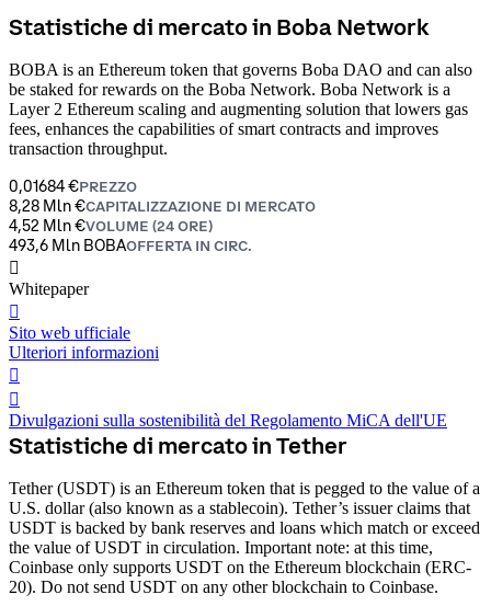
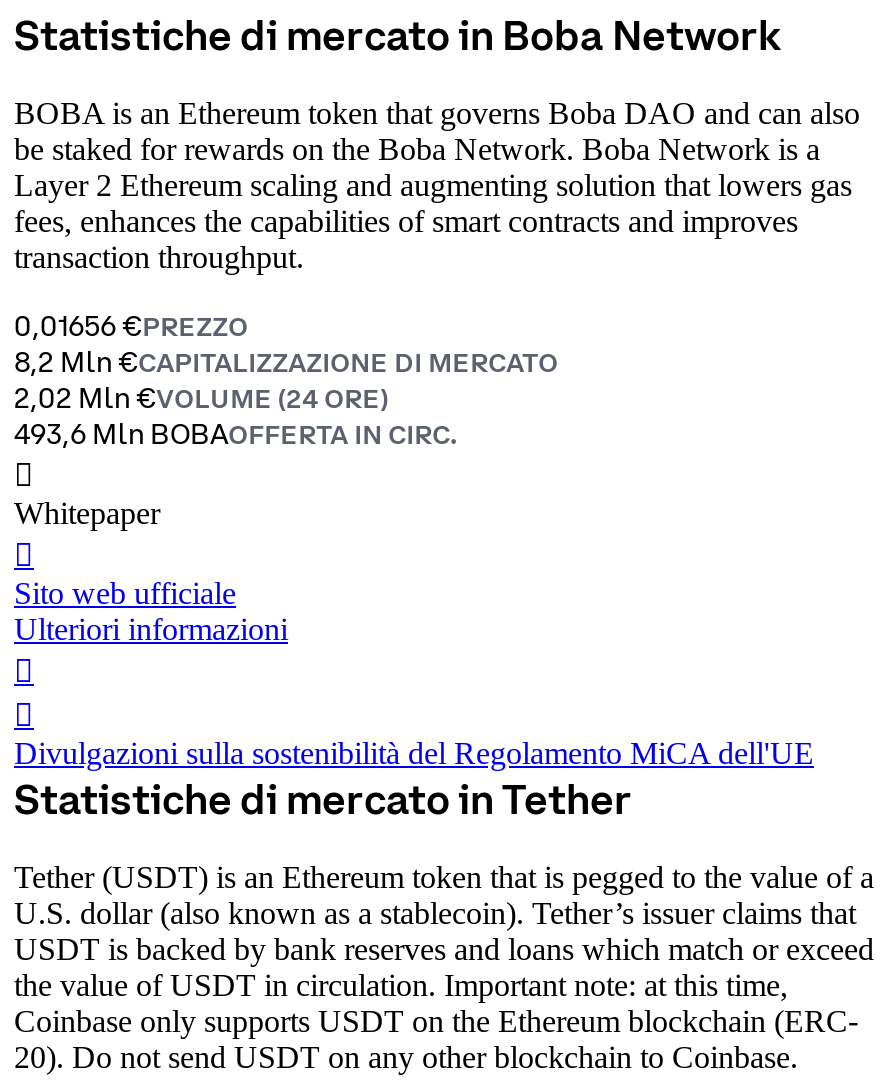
[9,176,137,196] 0,01684 €PREZZO -> [14,307,248,343] 0,01656 €PREZZO
[9,196,316,216] 8,28 Mln €CAPITALIZZAZIONE DI MERCATO -> [14,343,558,379] 8,2 Mln €CAPITALIZZAZIONE DI MERCATO
[9,216,213,235] 4,52 Mln €VOLUME (24 ORE) -> [14,379,388,415] 2,02 Mln €VOLUME (24 ORE)

